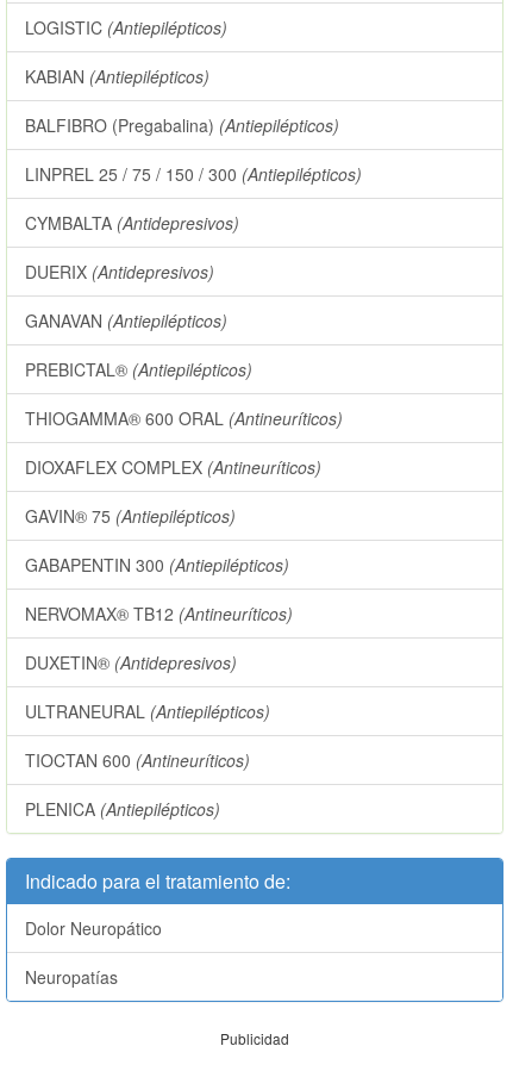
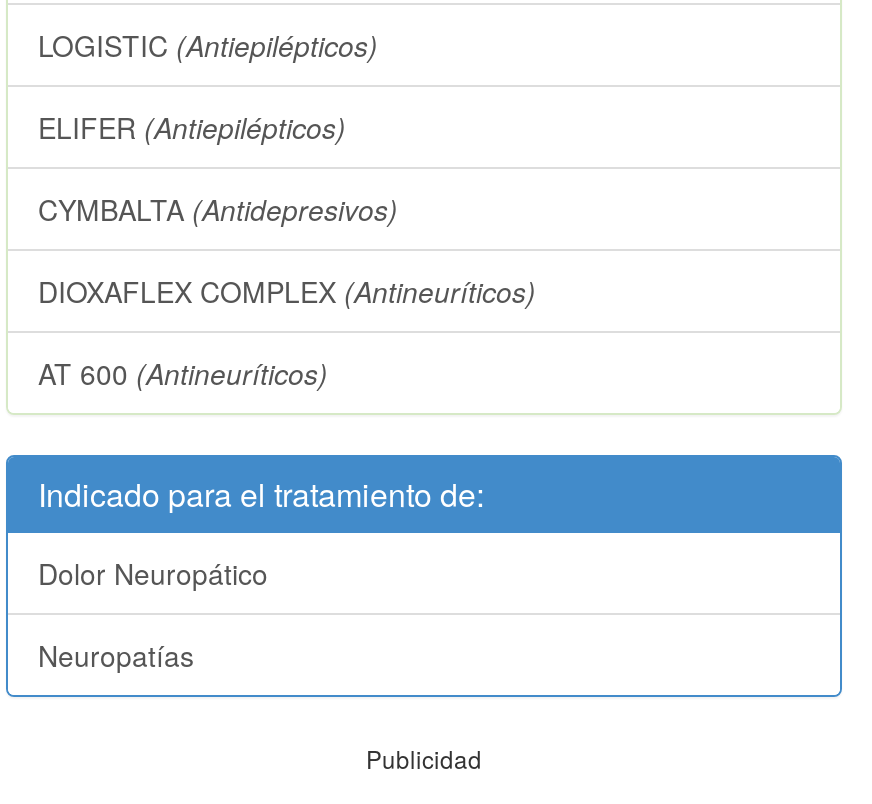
[25,64,362,186] KABIAN (Antiepilépticos) | BALFIBRO (Pregabalina) (Antiepilépticos) | LINPREL 25 / 75 / 150 / 300 (Antiepilépticos) -> [38,107,346,147] ELIFER (Antiepilépticos)
[25,260,343,430] DUERIX (Antidepresivos) | GANAVAN (Antiepilépticos) | PREBICTAL® (Antiepilépticos) | THIOGAMMA® 600 ORAL (Antineuríticos) -> none
[25,504,293,821] GAVIN® 75 (Antiepilépticos) | GABAPENTIN 300 (Antiepilépticos) | NERVOMAX® TB12 (Antineuríticos) | DUXETIN® (Antidepresivos) | ULTRANEURAL (Antiepilépticos) | TIOCTAN 600 (Antineuríticos) | PLENICA (Antiepilépticos) -> [38,353,328,393] AT 600 (Antineuríticos)

